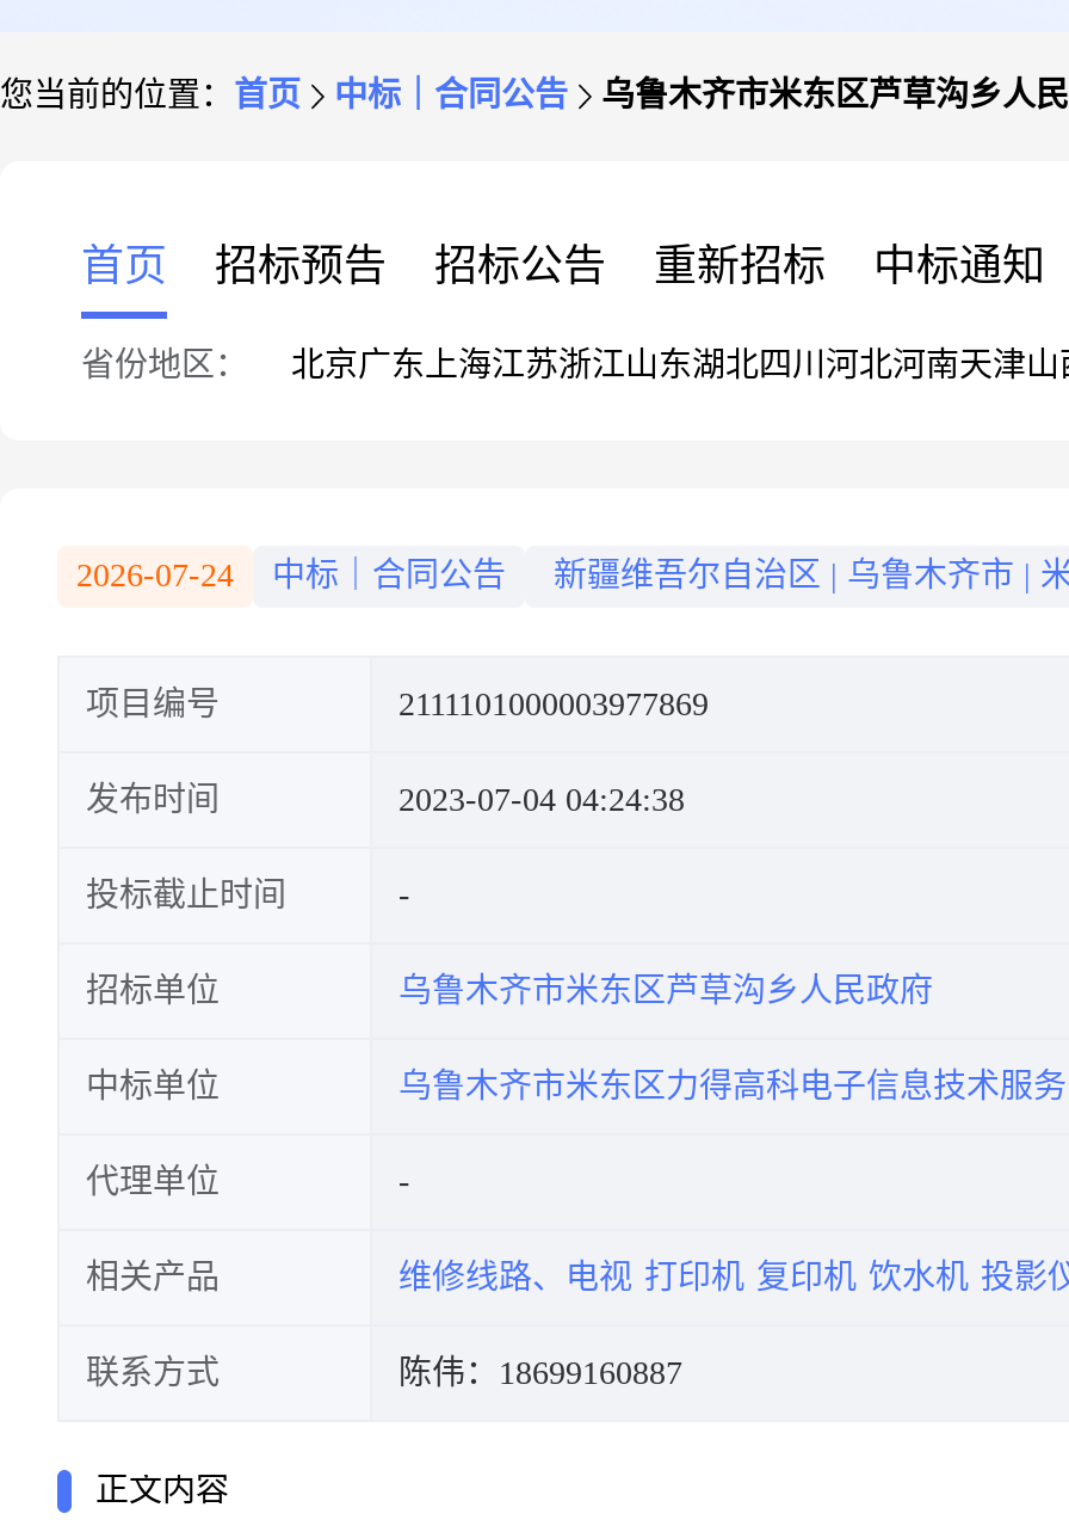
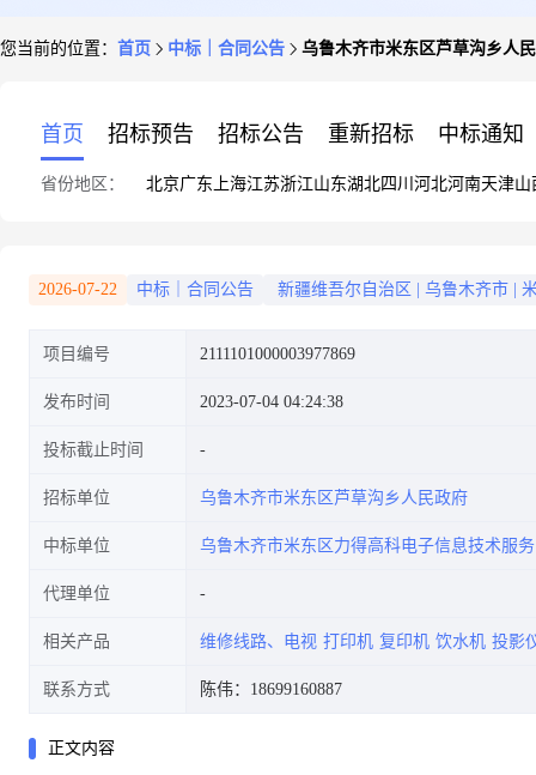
[76,558,234,593] 2026-07-24 -> [38,280,117,298] 2026-07-22

